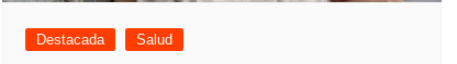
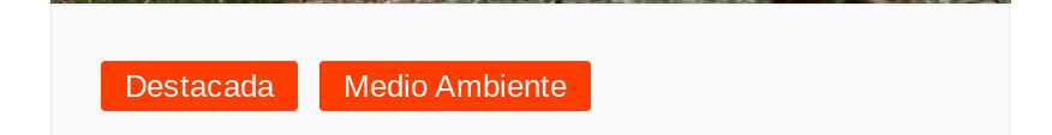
[136,31,172,48] Salud -> [343,69,567,105] Medio Ambiente

